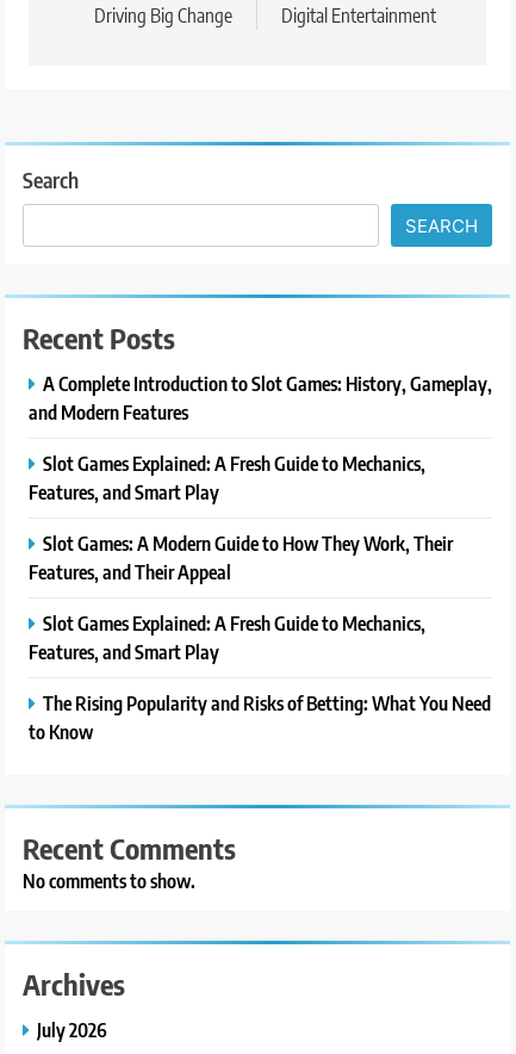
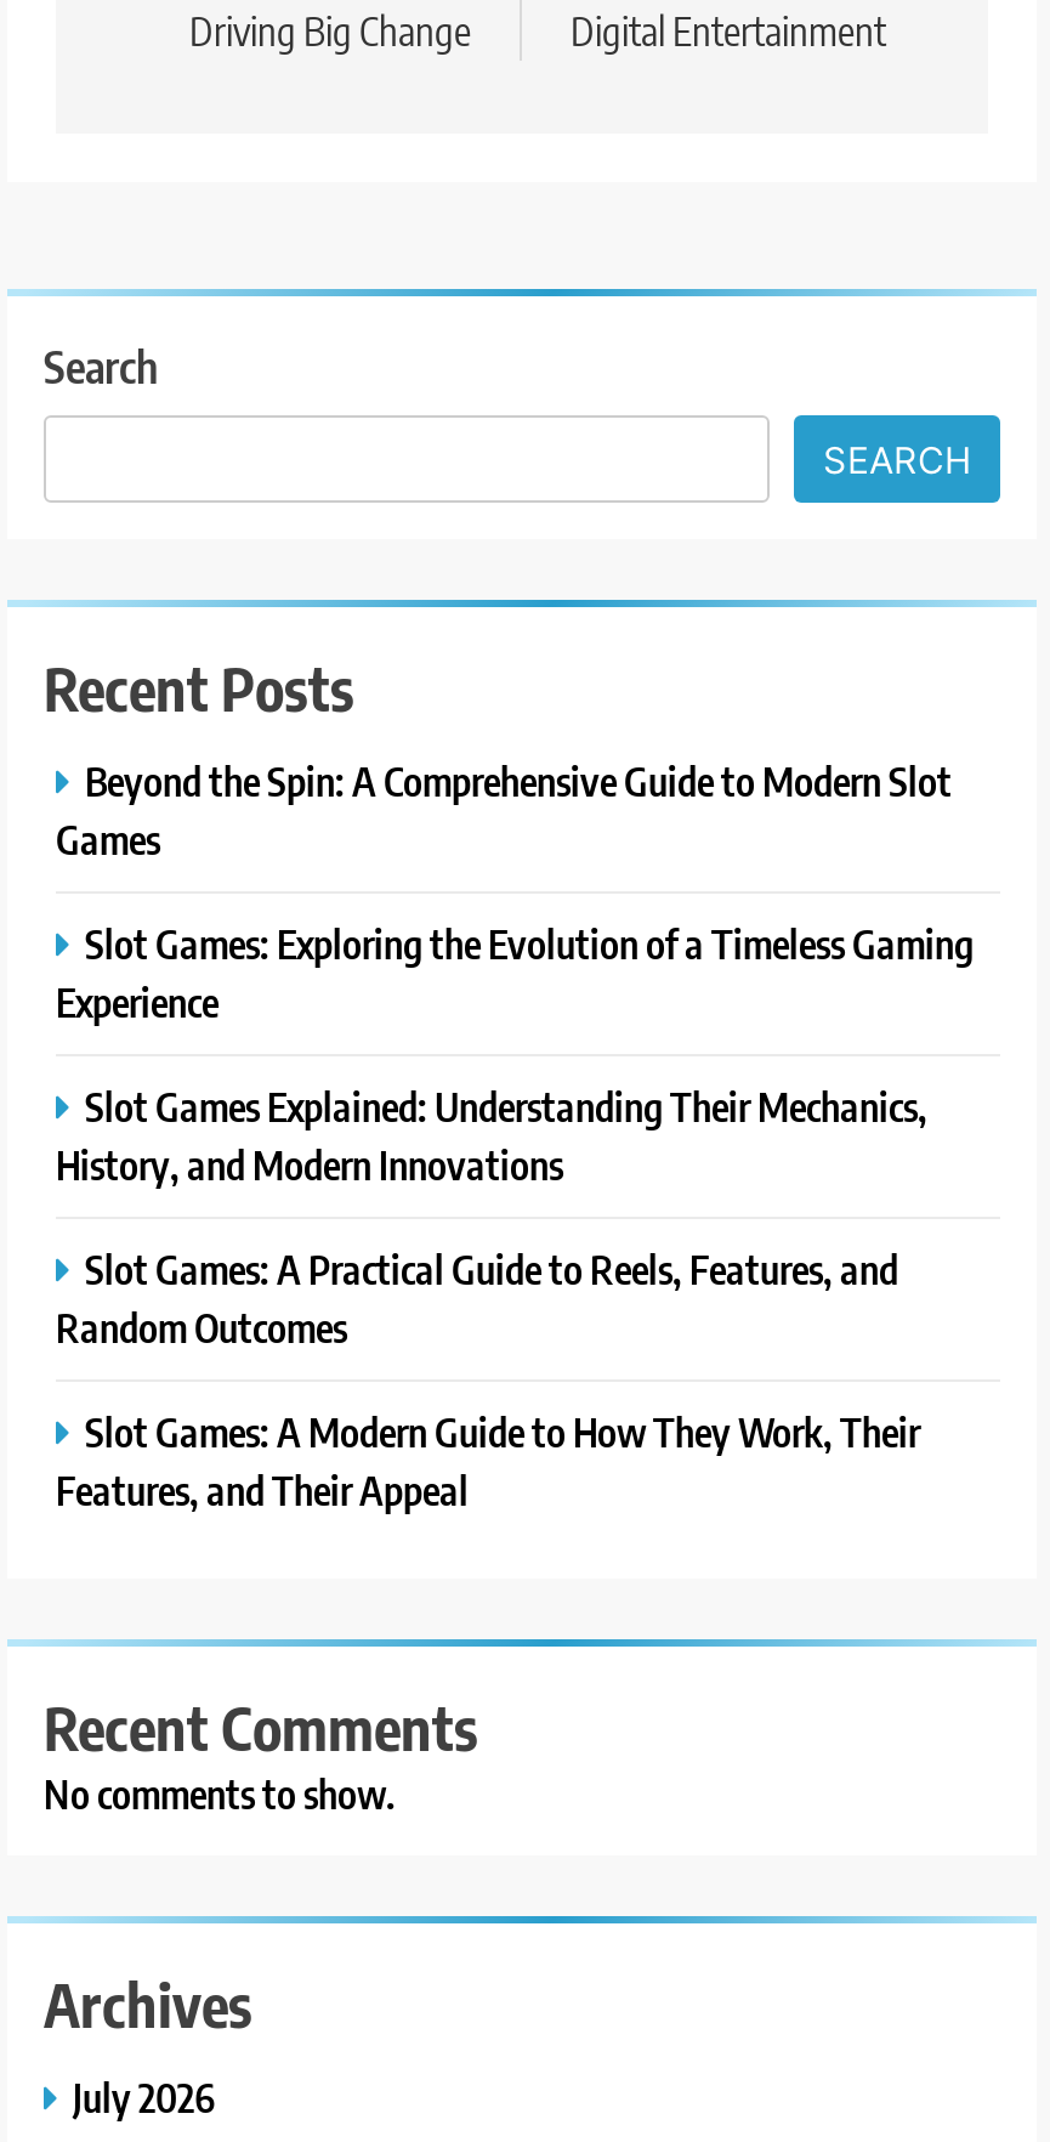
[29,370,492,504] A Complete Introduction to Slot Games: History, Gameplay, | and Modern Features | Slot Games Explained: A Fresh Guide to Mechanics, | Features, and Smart Play -> [56,755,974,1352] Beyond the Spin: A Comprehensive Guide to Modern Slot | Games | Slot Games: Exploring the Evolution of a Timeless Gaming | Experience | Slot Games Explained: Understanding Their Mechanics, | History, and Modern Innovations | Slot Games: A Practical Guide to Reels, Features, and | Random Outcomes
moved [29,530,453,584] -> [56,1405,920,1515]: Slot Games: A Modern Guide to How They Work, Their | Features, and Their Appeal
[29,610,491,744] Slot Games Explained: A Fresh Guide to Mechanics, | Features, and Smart Play | The Rising Popularity and Risks of Betting: What You Need | to Know -> none

